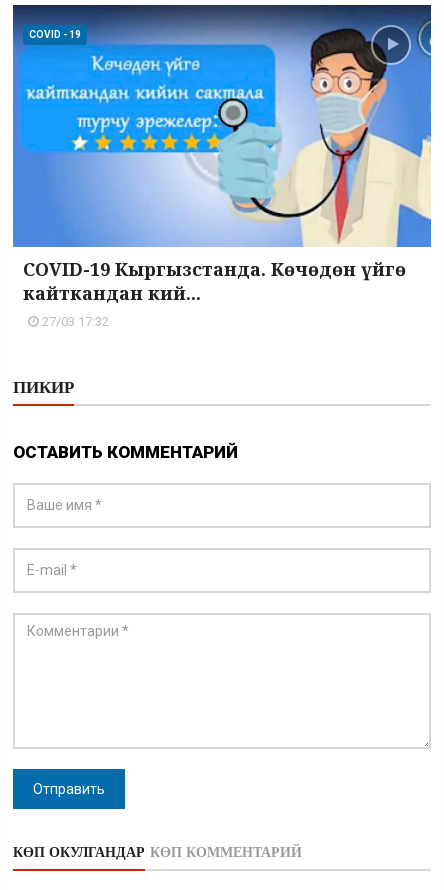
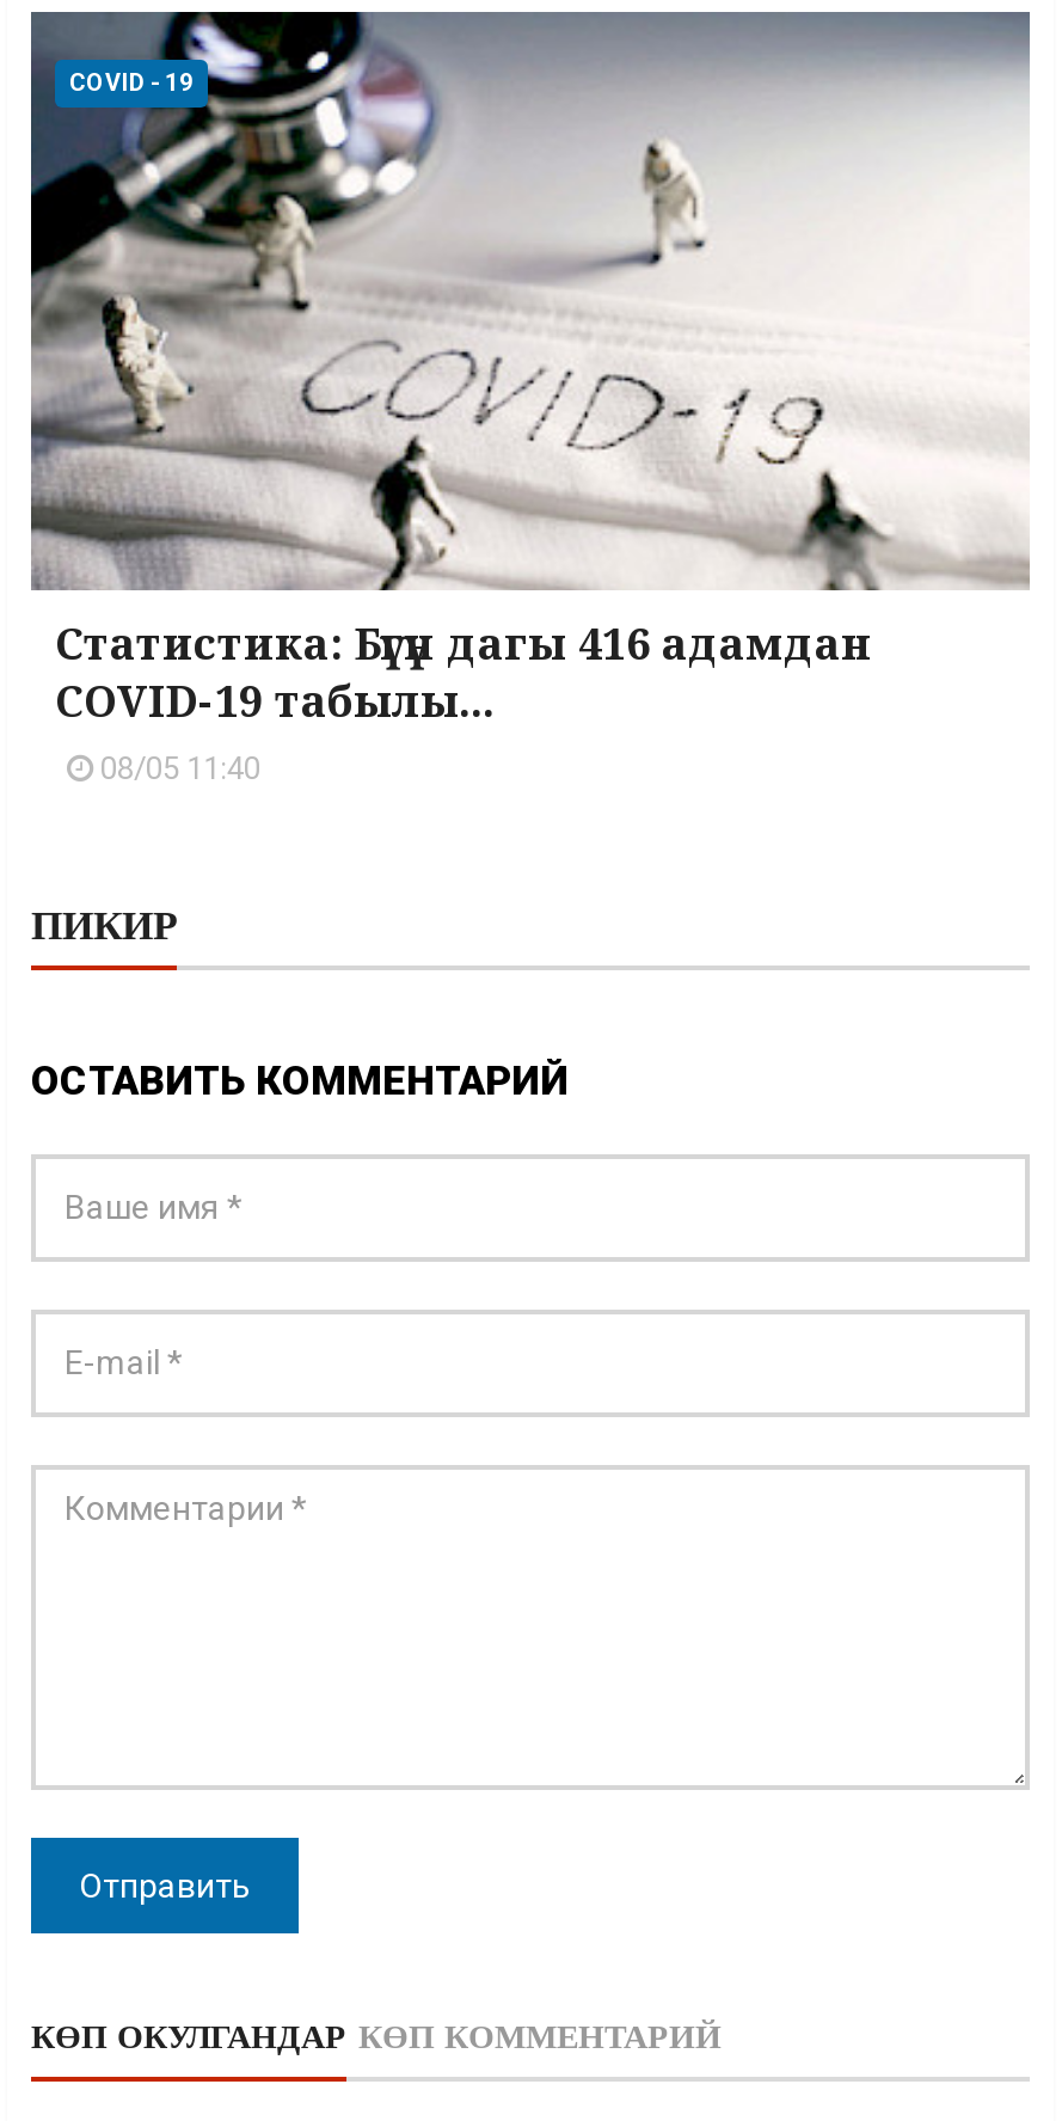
[12,5,432,329] [image] | COVID-19 Кыргызстанда. Көчөдөн үйгө | кайткандан кий... | 27/03 17:32 -> [29,12,1030,786] [image] | Статистика: Бүгүн дагы 416 адамдан | COVID-19 табылы... | 08/05 11:40

